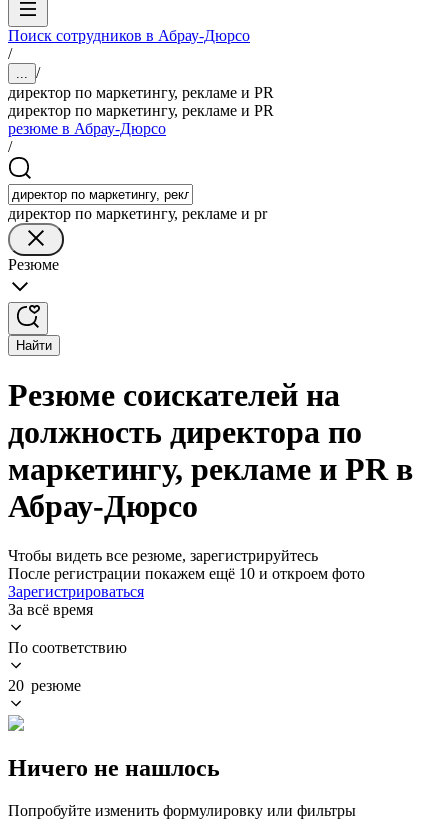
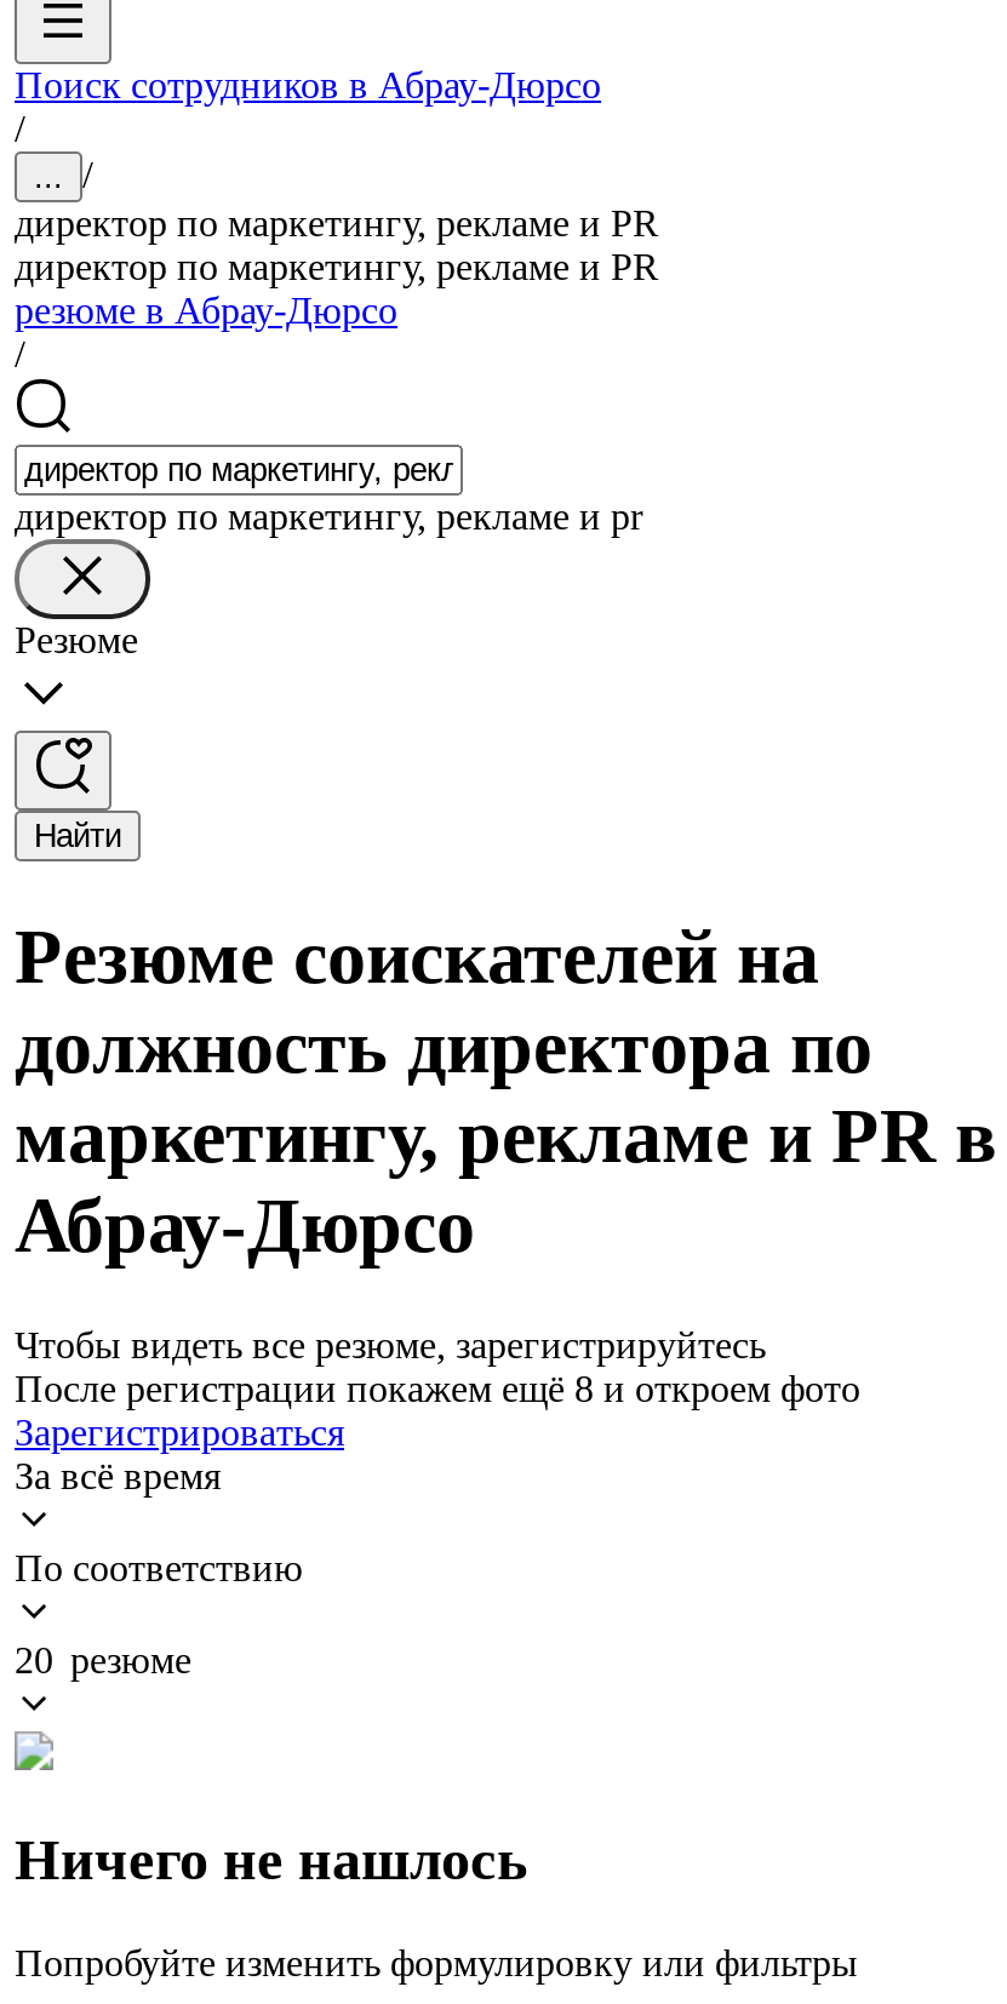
[8,565,365,582] После регистрации покажем ещё 10 и откроем фото -> [15,1368,860,1409] После регистрации покажем ещё 8 и откроем фото

